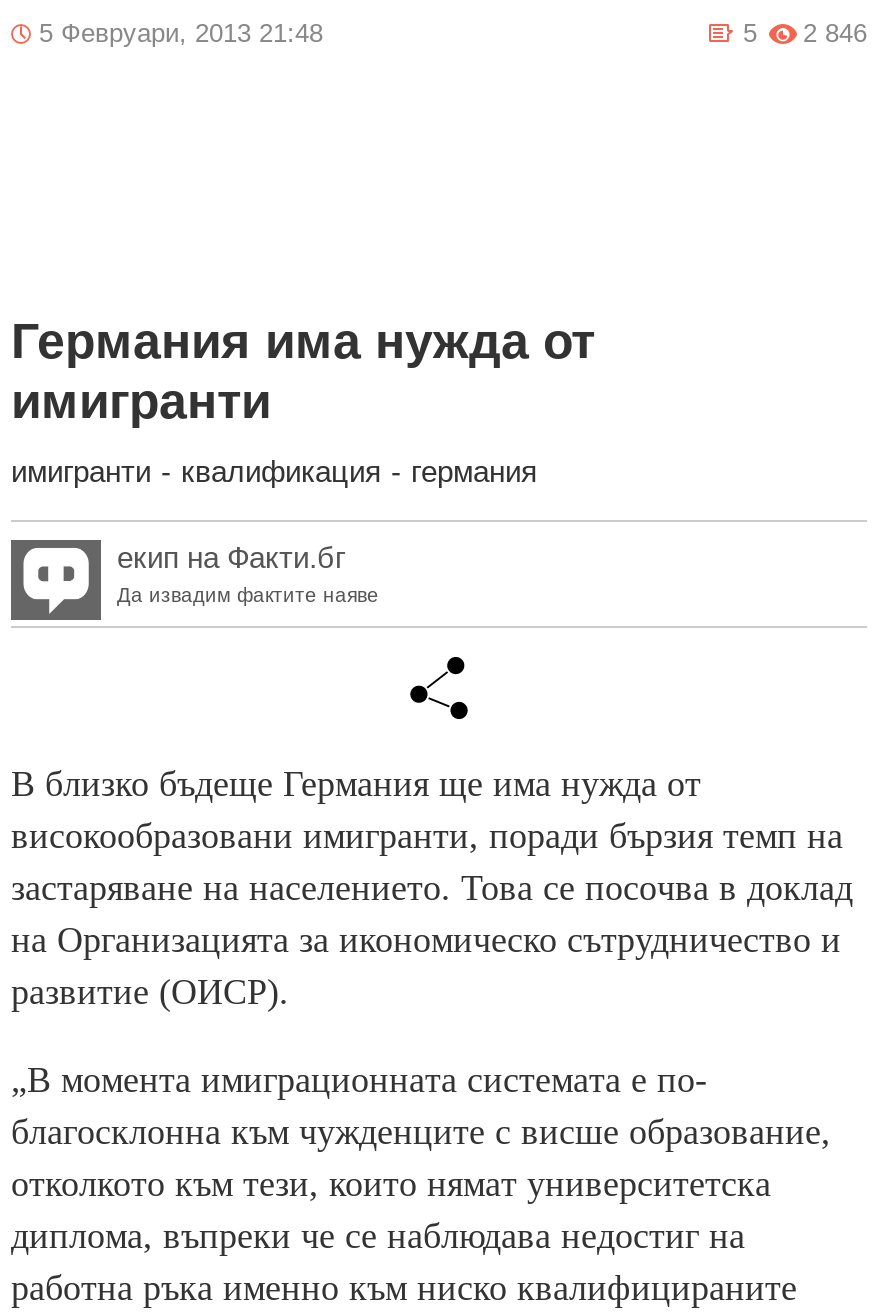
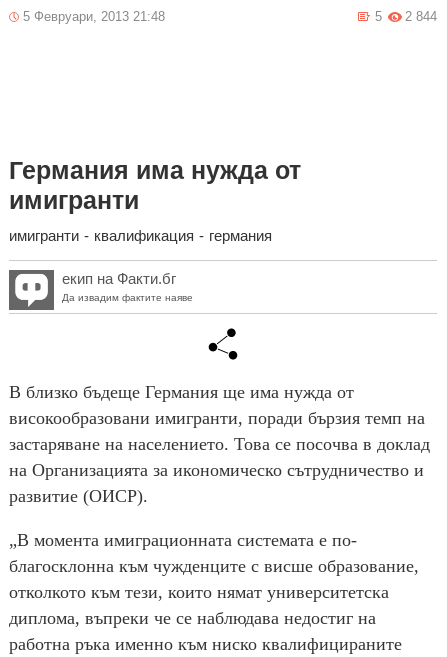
[743,18,867,48] 5 2 846 -> [375,9,437,24] 5 2 844

